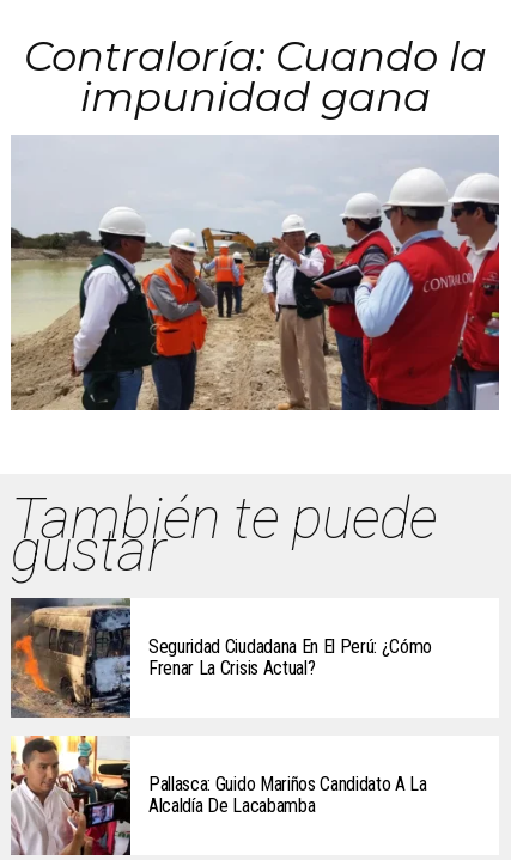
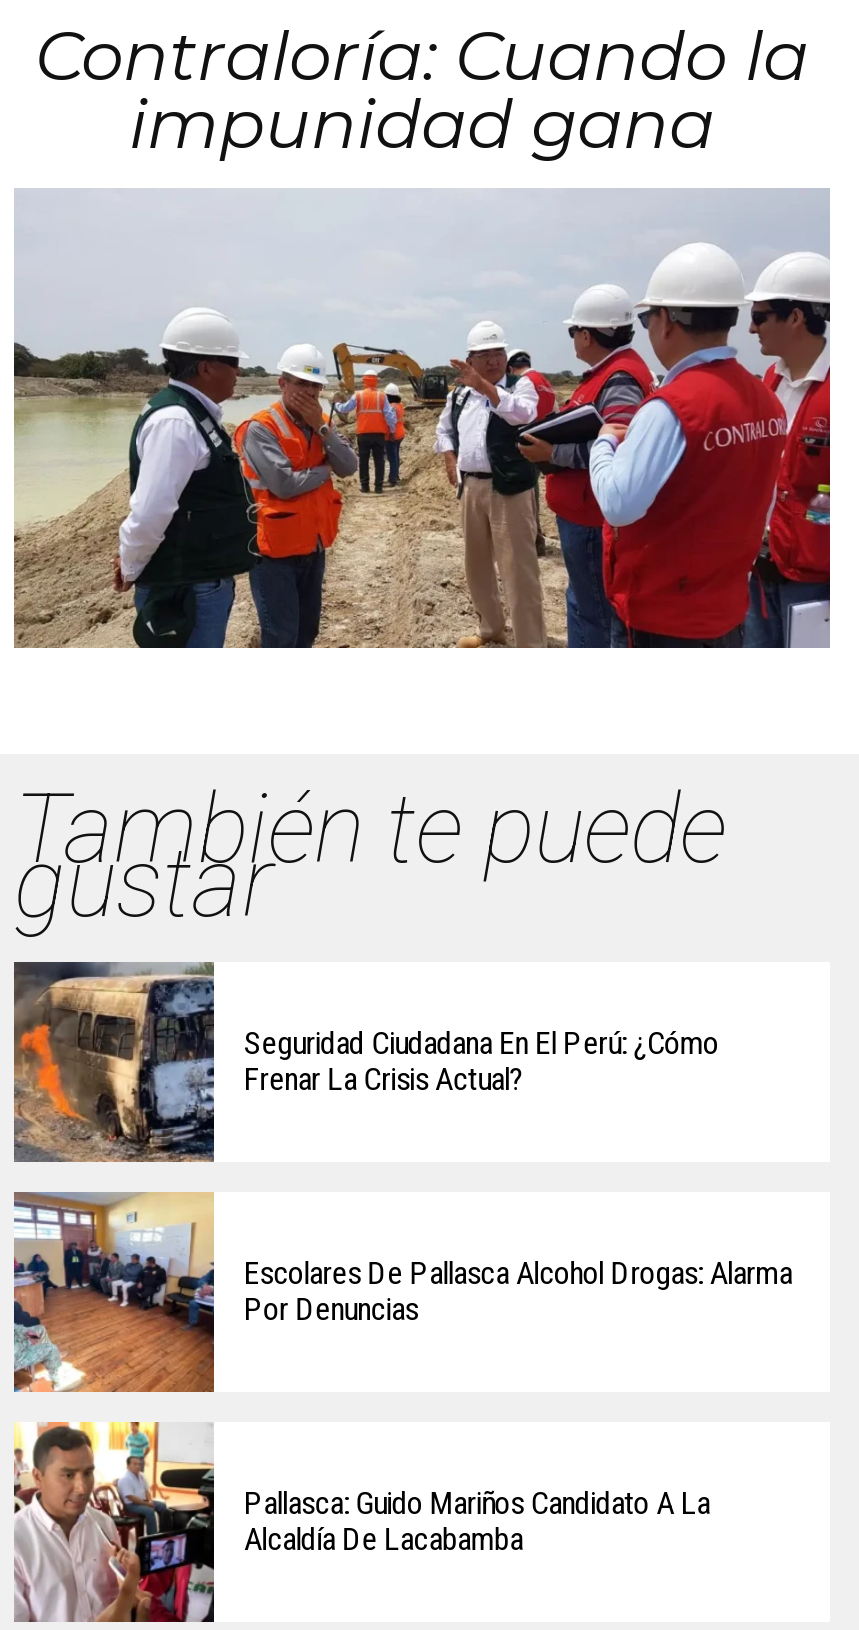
none -> [14,1191,792,1393] [image] | Escolares De Pallasca Alcohol Drogas: Alarma | Por Denuncias

